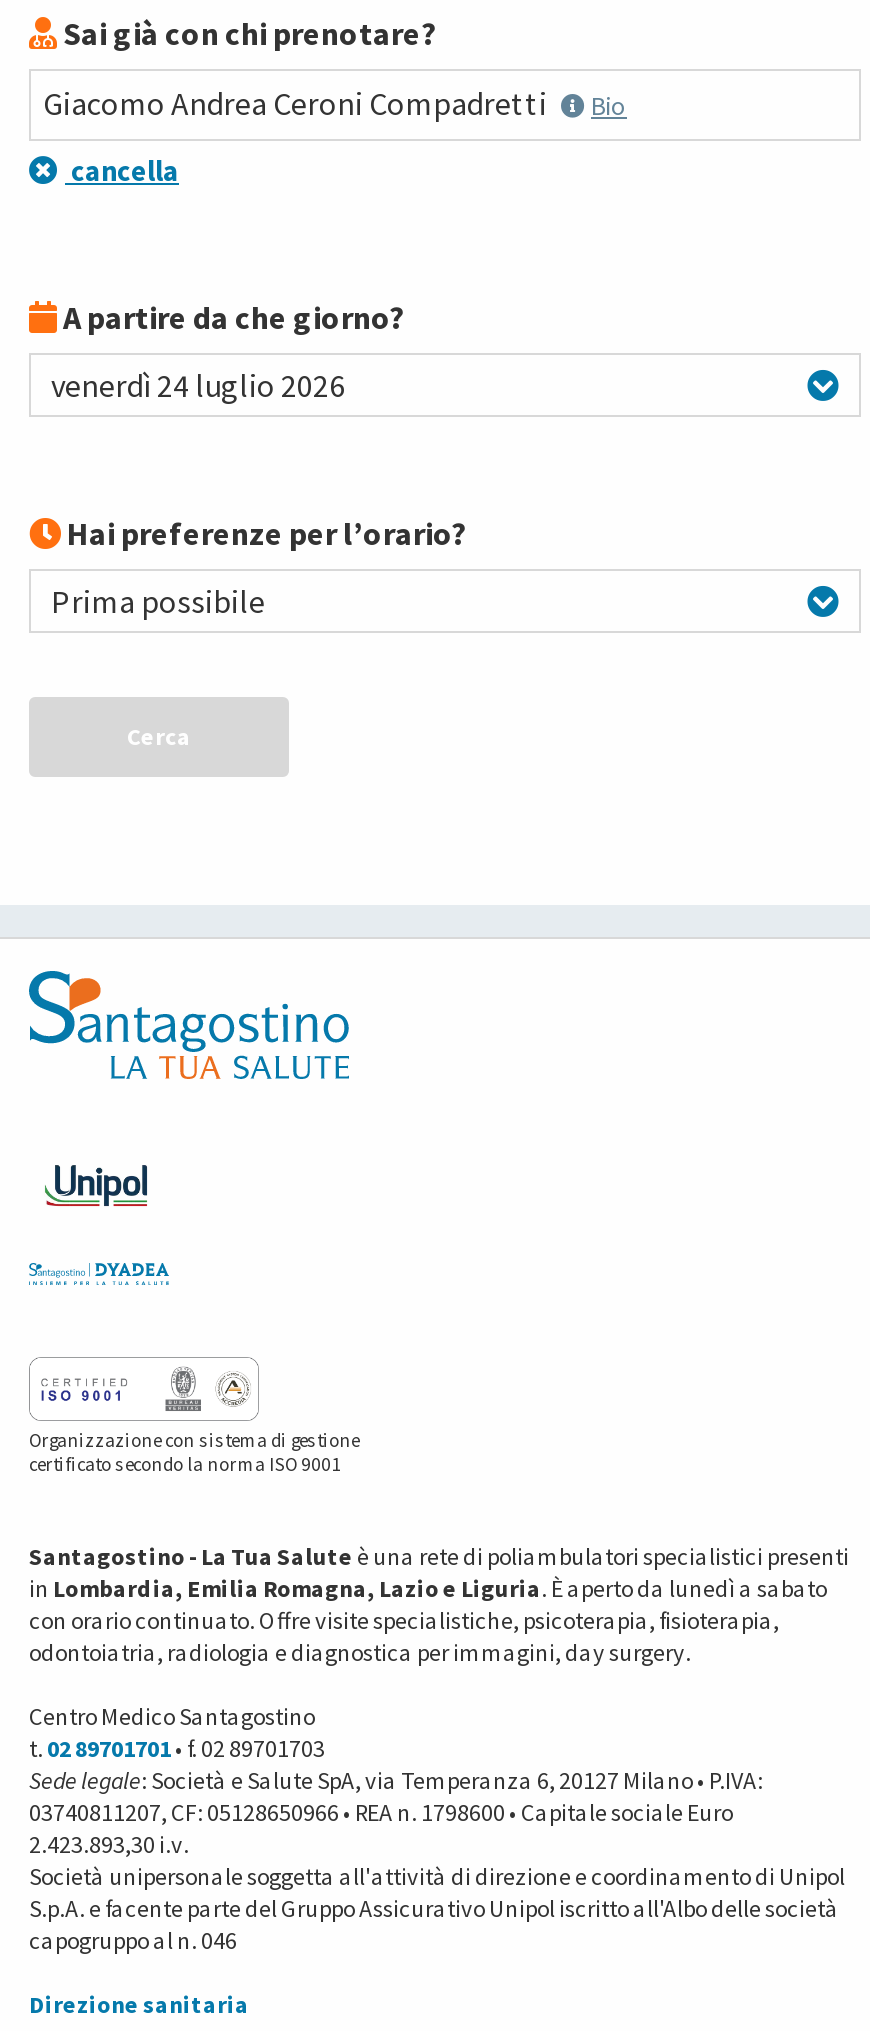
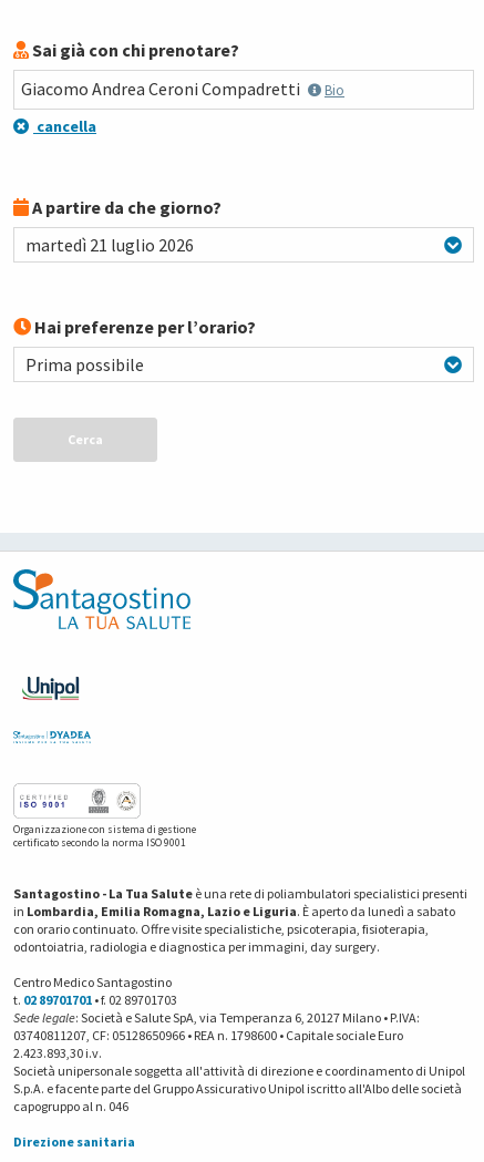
[51,365,345,405] venerdì 24 luglio 2026 -> [25,234,194,256] martedì 21 luglio 2026

